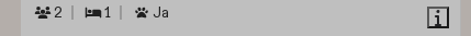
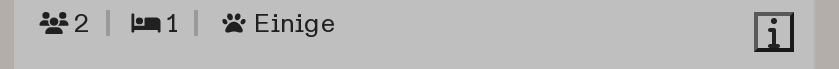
[153,3,169,22] Ja -> [254,6,336,40] Einige

